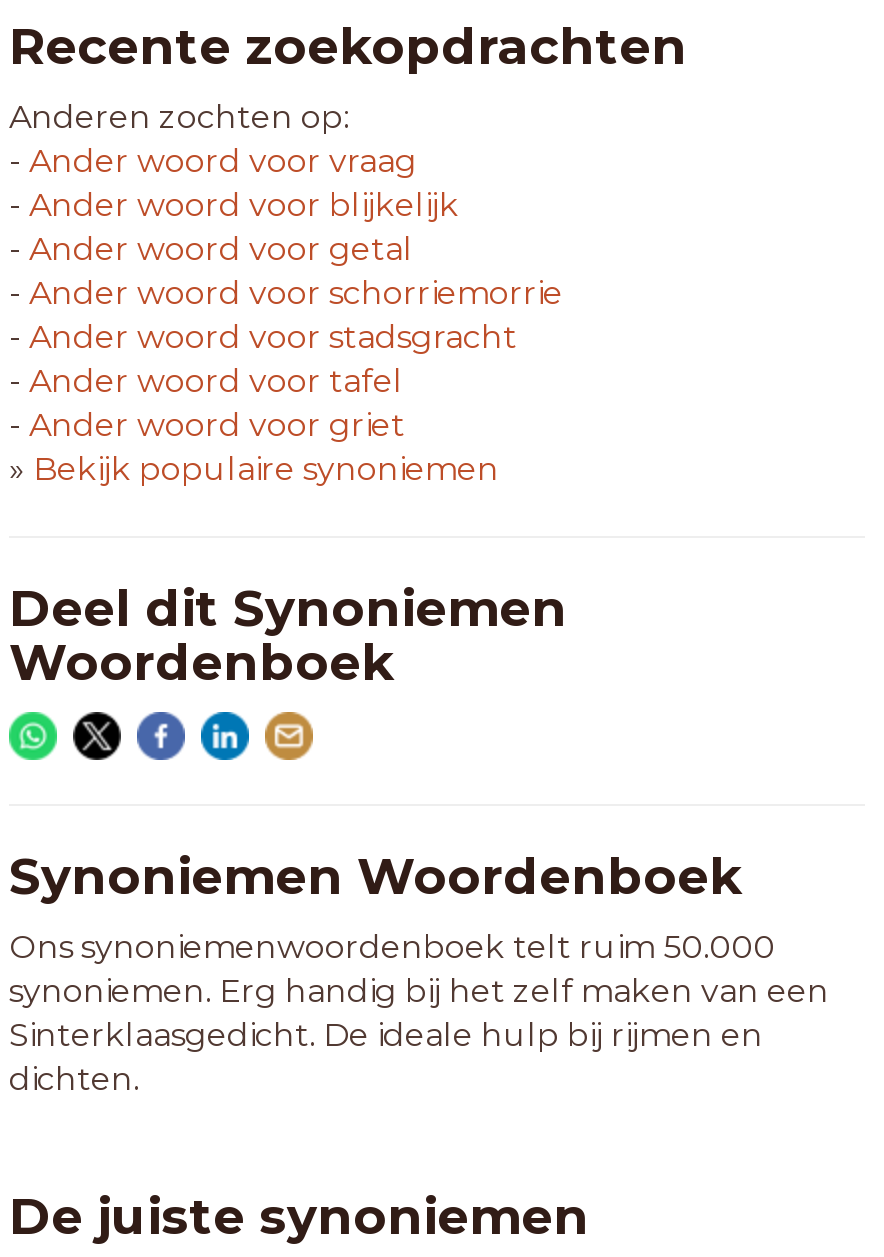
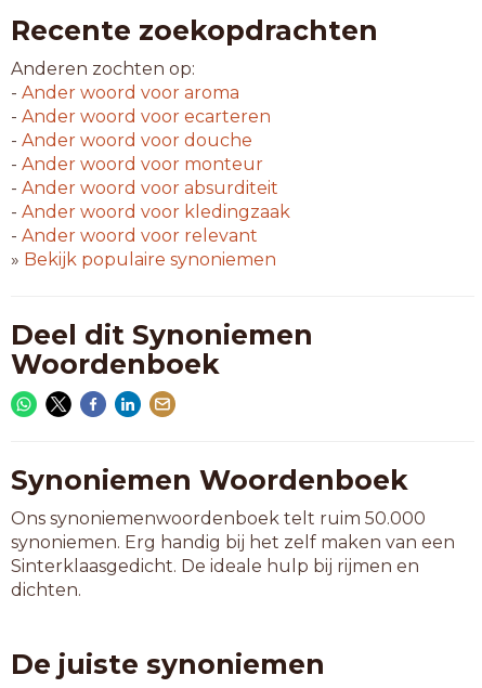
[9,142,417,180] - Ander woord voor vraag -> [11,82,239,103] - Ander woord voor aroma
[9,186,459,224] - Ander woord voor blijkelijk -> [11,106,271,127] - Ander woord voor ecarteren
[9,230,413,268] - Ander woord voor getal -> [11,130,252,151] - Ander woord voor douche
[9,274,563,312] - Ander woord voor schorriemorrie -> [11,154,263,174] - Ander woord voor monteur
[9,318,517,356] - Ander woord voor stadsgracht -> [11,178,278,198] - Ander woord voor absurditeit
[9,362,403,400] - Ander woord voor tafel -> [11,202,290,222] - Ander woord voor kledingzaak
[9,406,405,444] - Ander woord voor griet -> [11,225,258,246] - Ander woord voor relevant

